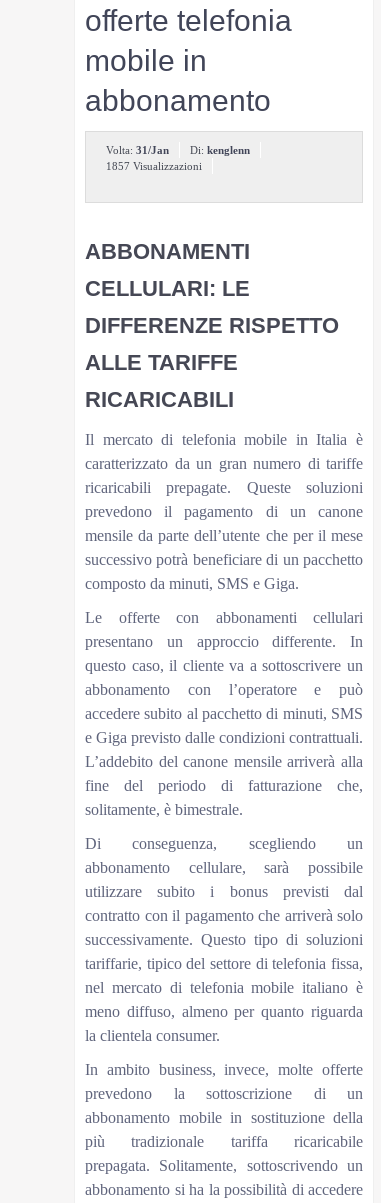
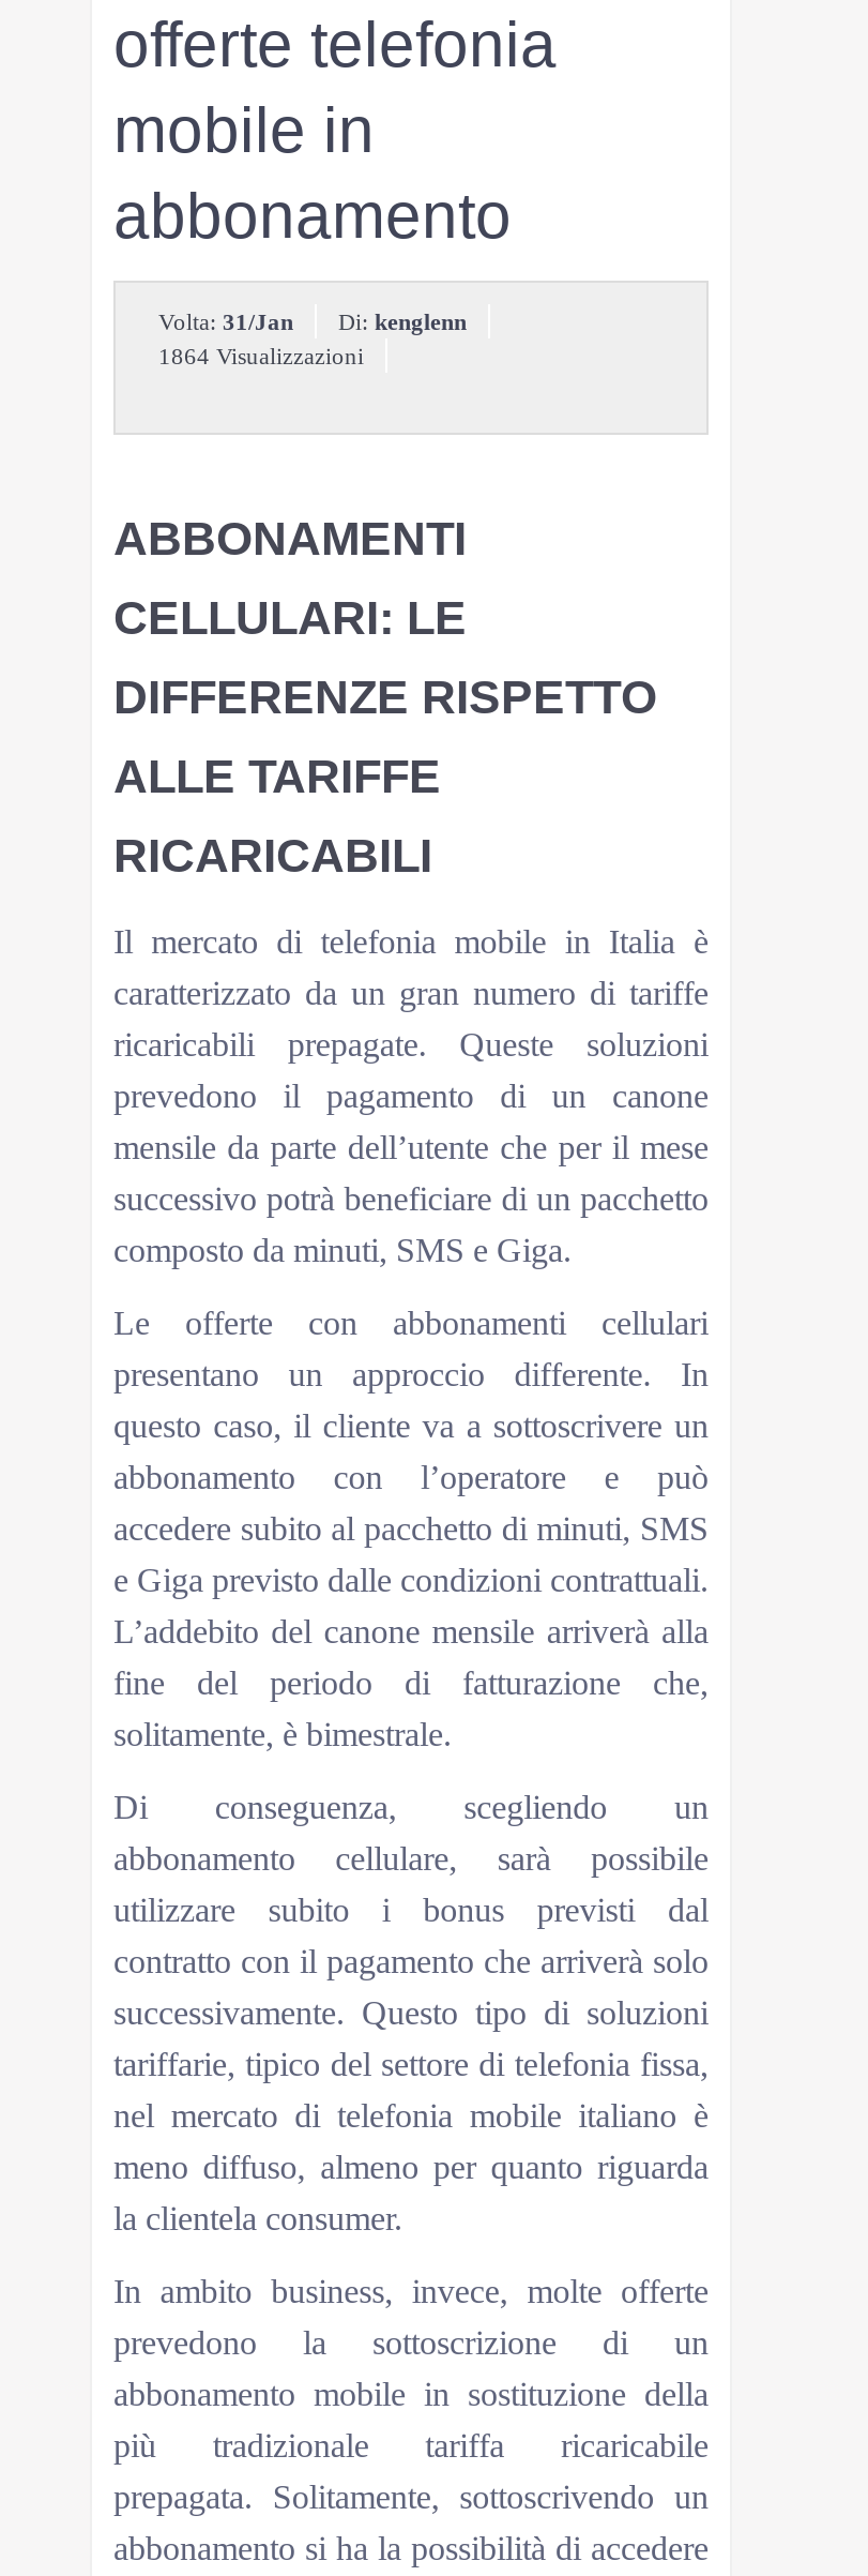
[106,160,202,172] 1857 Visualizzazioni -> [158,343,364,368] 1864 Visualizzazioni

